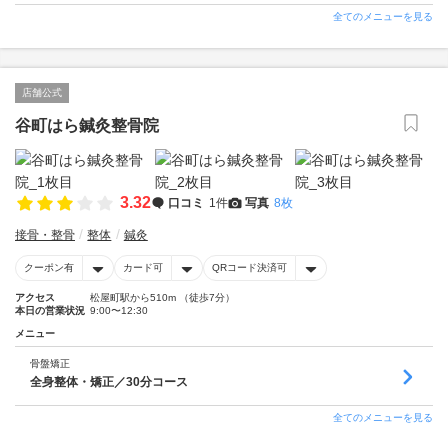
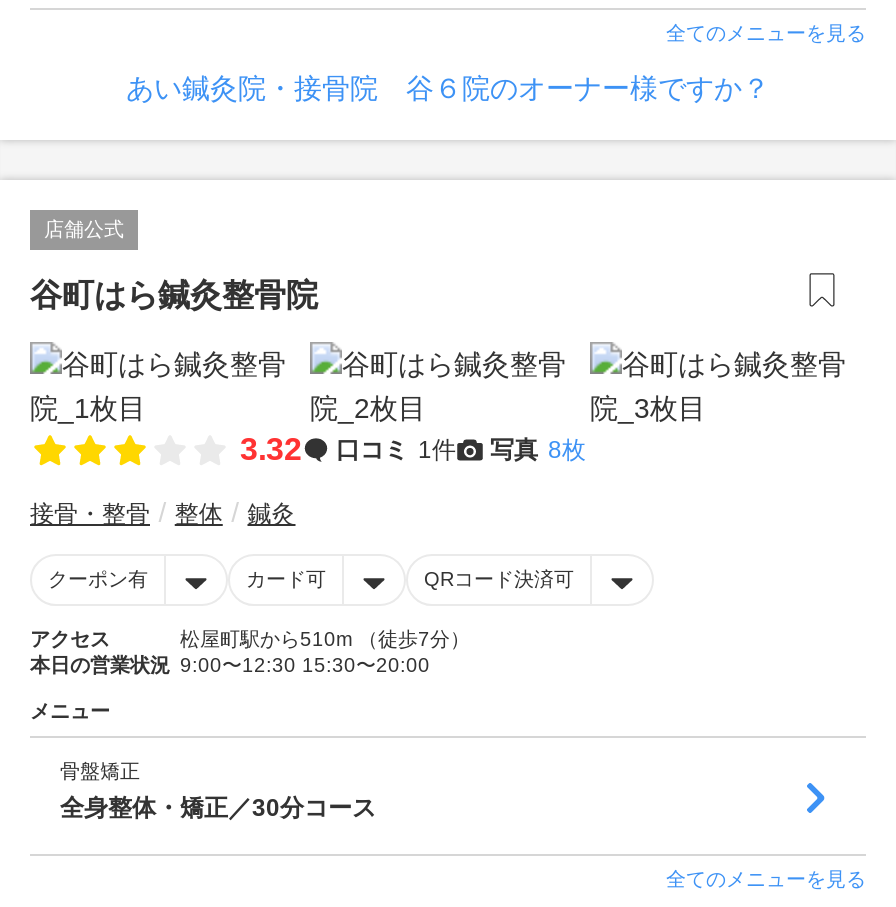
none -> [126,72,770,104] あい鍼灸院・接骨院 谷６院のオーナー様ですか？
[15,305,148,316] 本日の営業状況 9:00〜12:30 -> [30,654,430,676] 本日の営業状況 9:00〜12:30 15:30〜20:00

